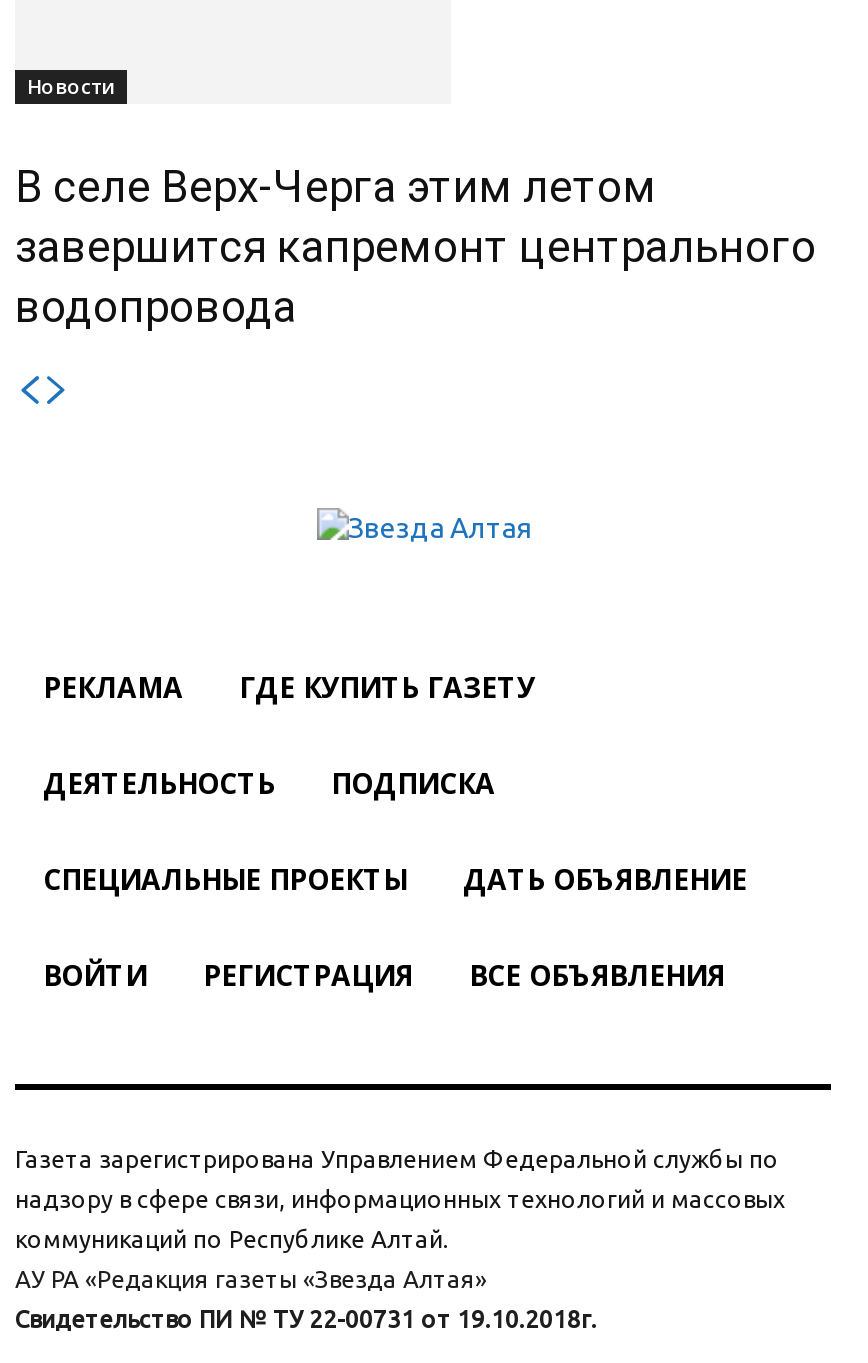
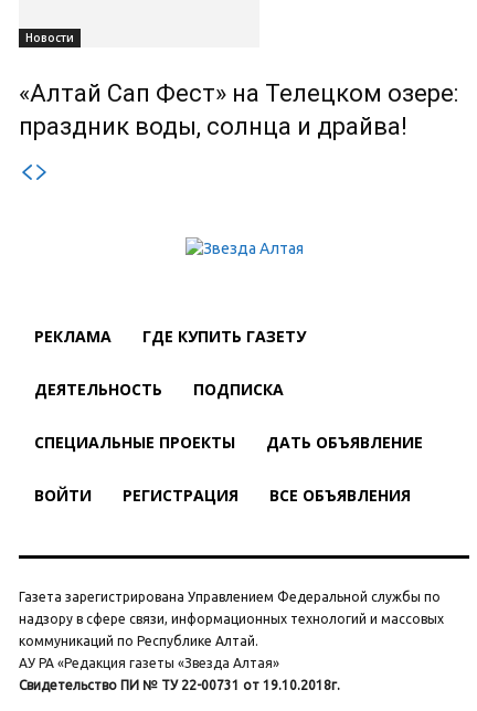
[15,163,817,333] В селе Верх-Черга этим летом | завершится капремонт центрального | водопровода -> [19,80,458,141] «Алтай Сап Фест» на Телецком озере: | праздник воды, солнца и драйва!

